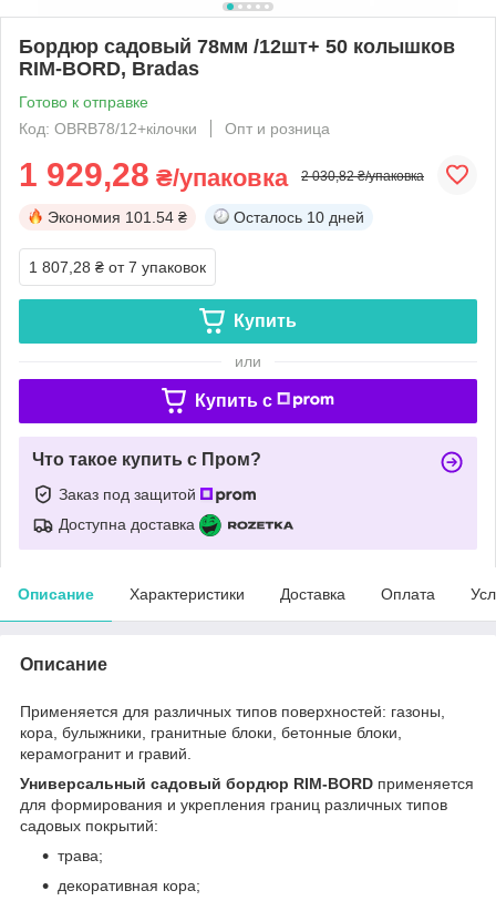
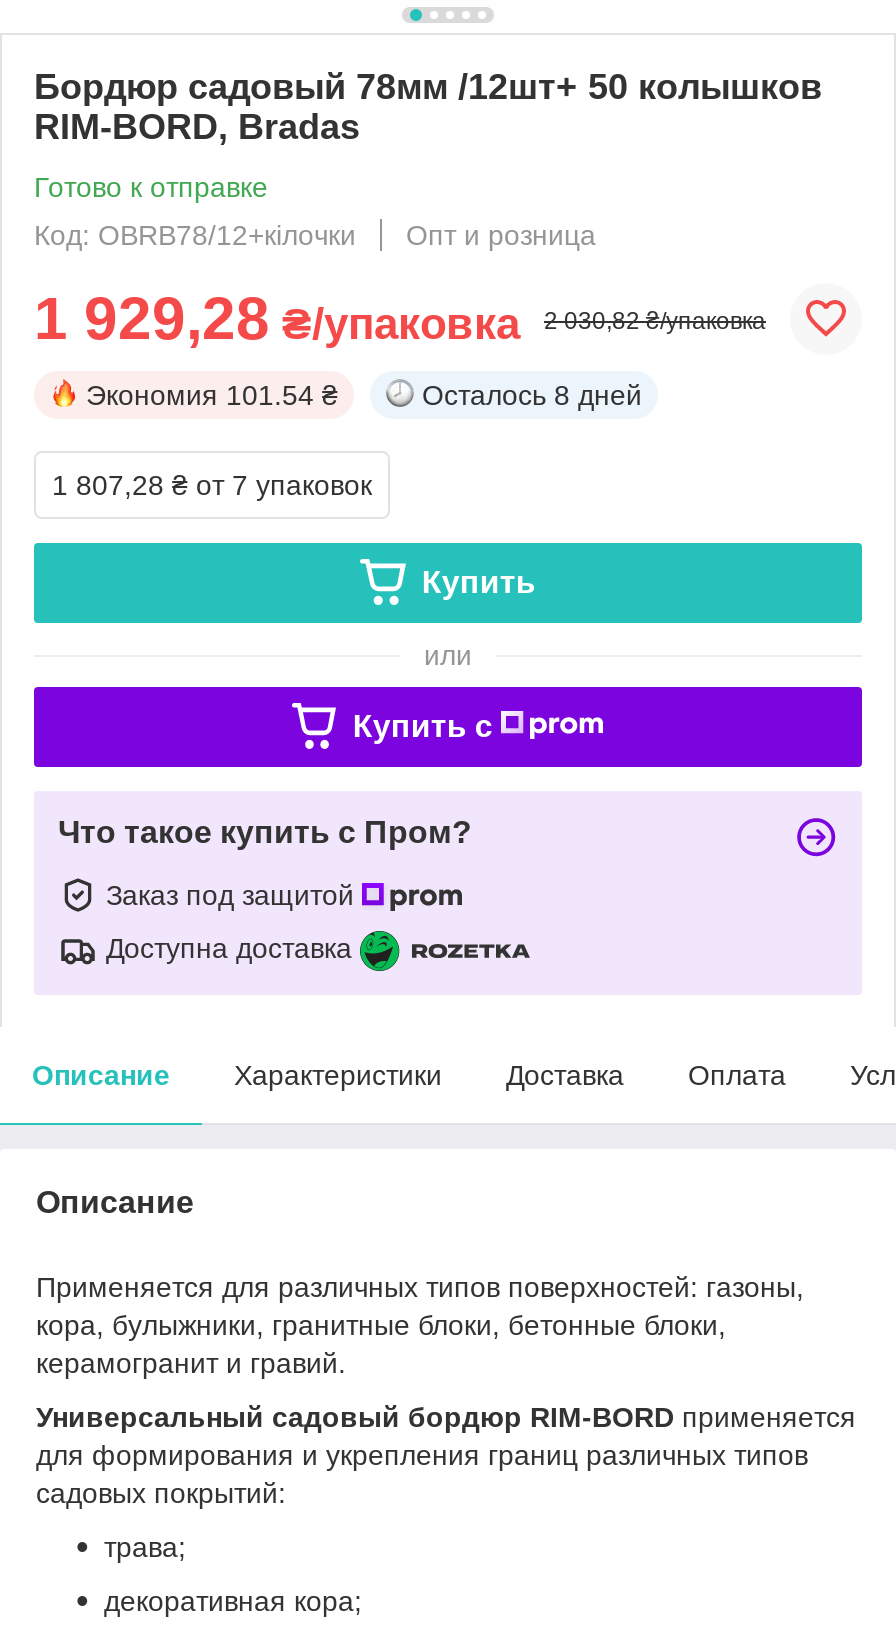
[234,208,364,226] Осталось 10 дней -> [422,379,642,411] Осталось 8 дней

